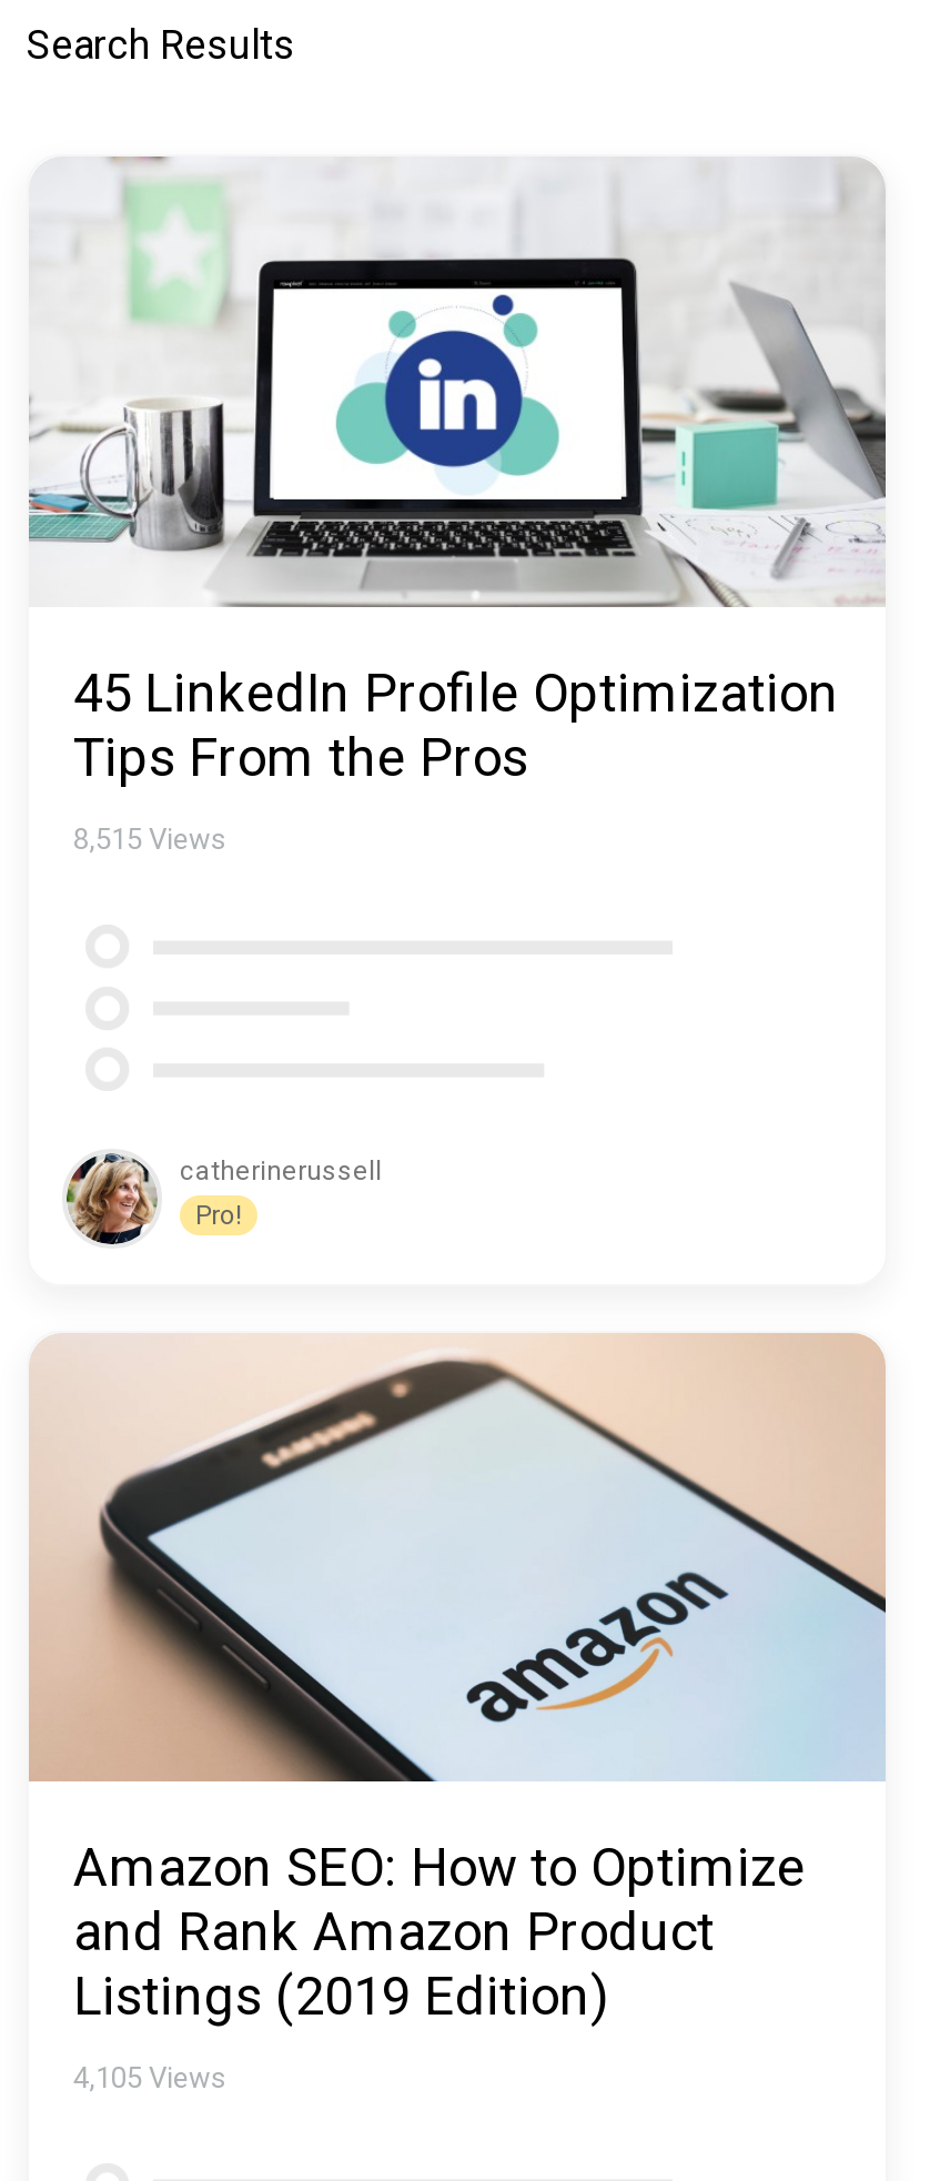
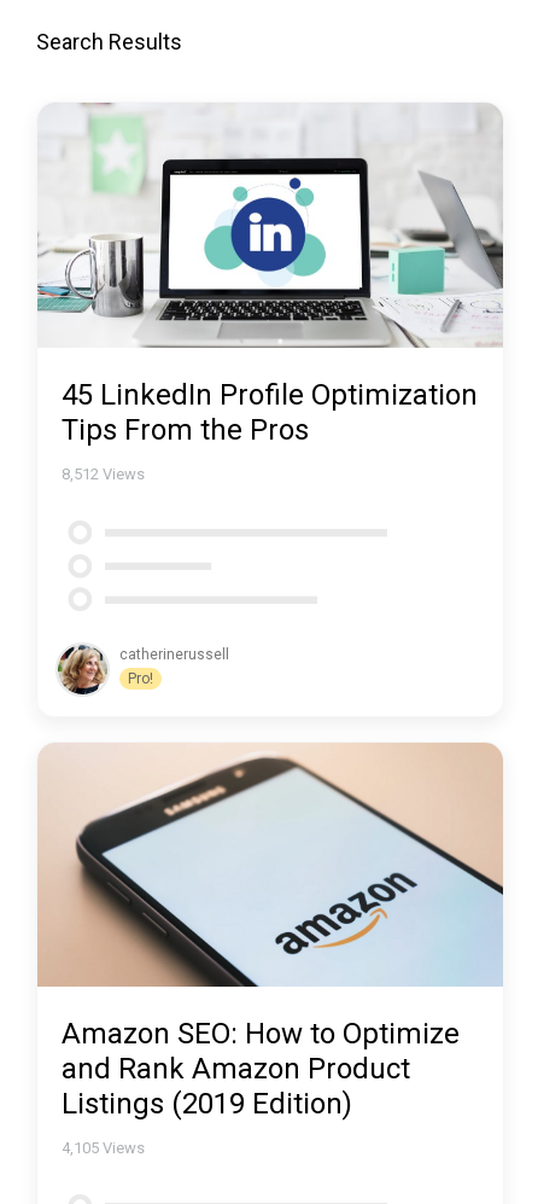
[73,822,226,856] 8,515 Views -> [62,465,145,483] 8,512 Views

